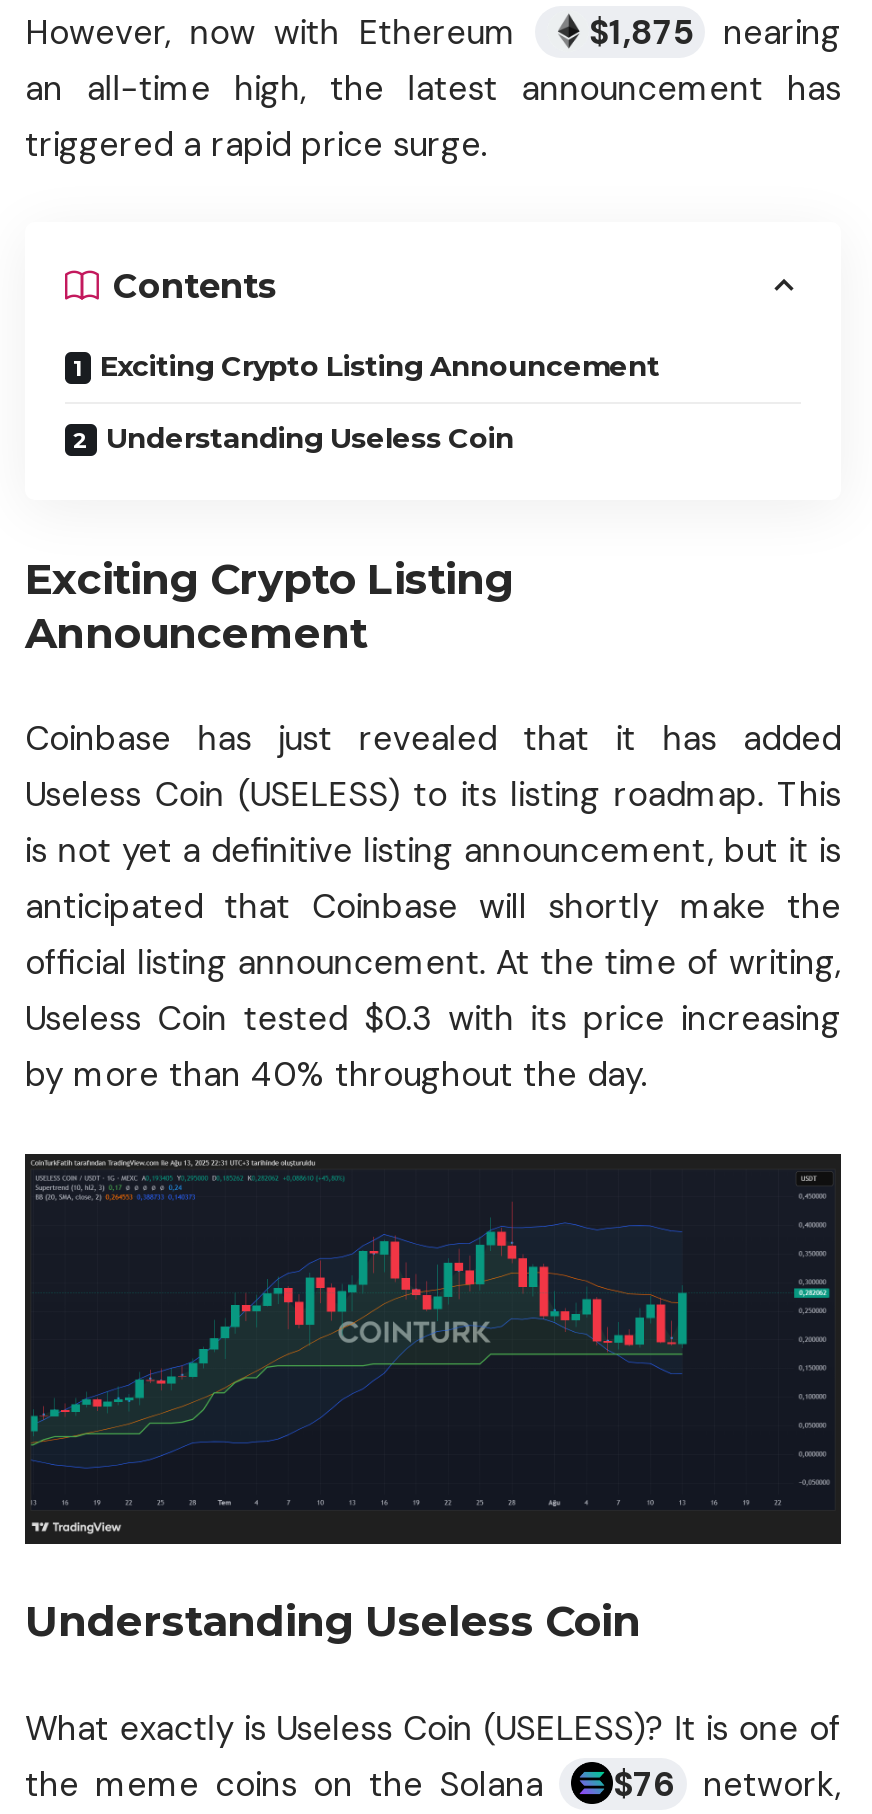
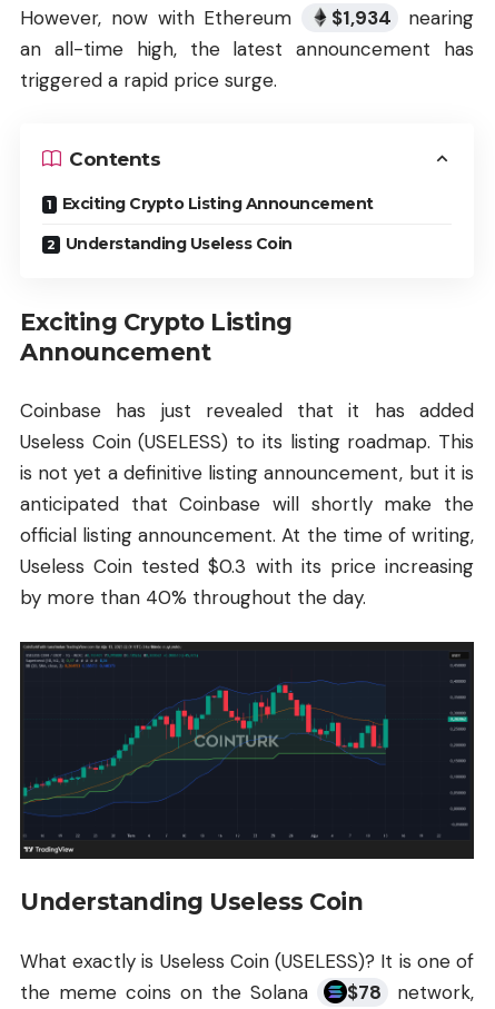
[25,9,841,53] However, now with Ethereum $1,875 nearing -> [20,5,474,30] However, now with Ethereum $1,934 nearing
[25,1762,841,1806] the meme coins on the Solana $76 network, -> [20,980,474,1004] the meme coins on the Solana $78 network,

